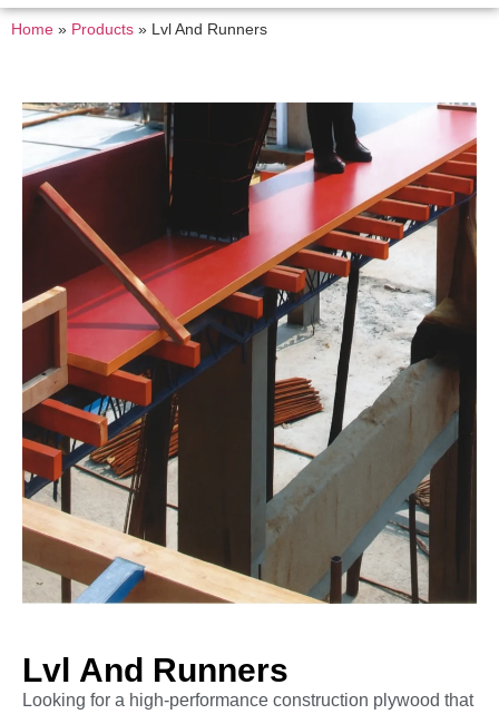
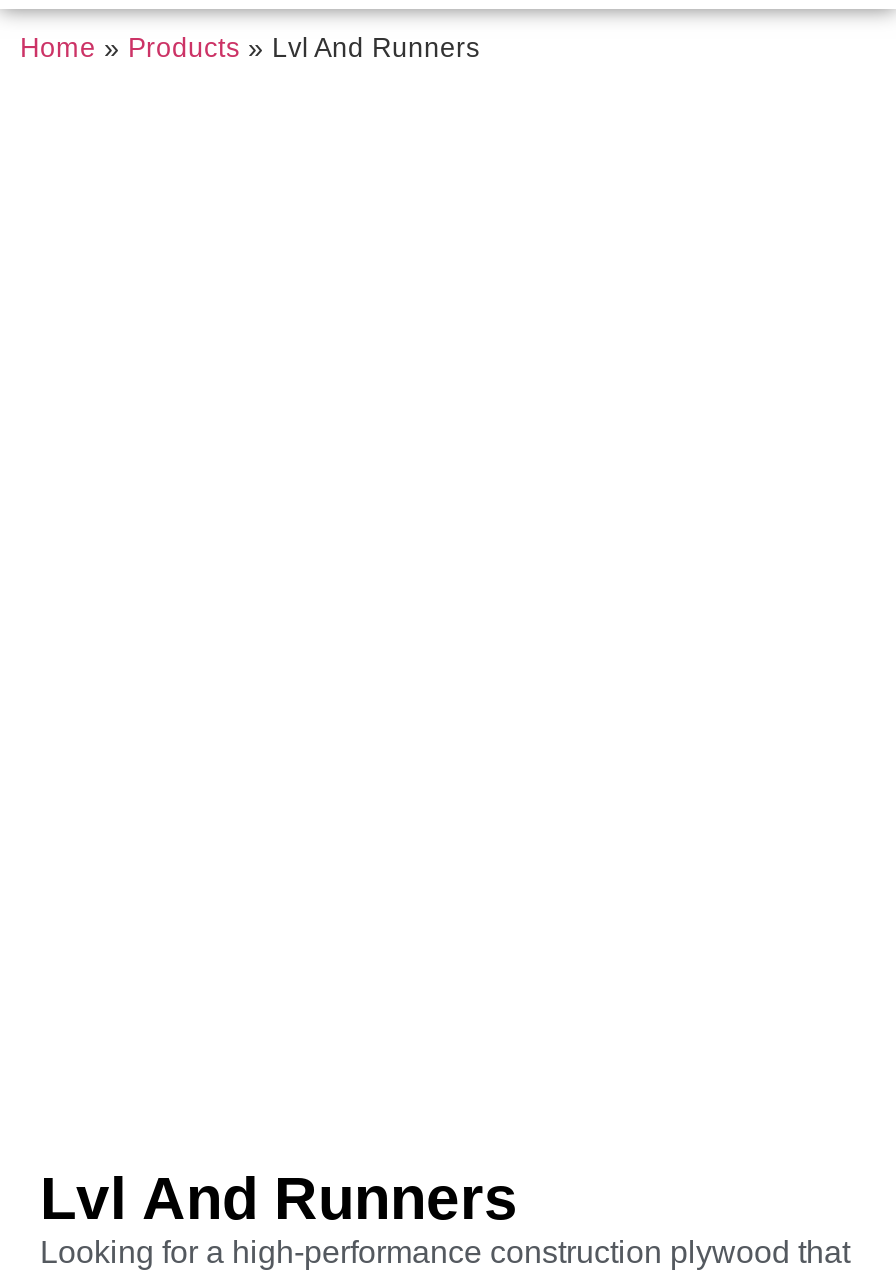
[21,101,478,605] [image] -> none

